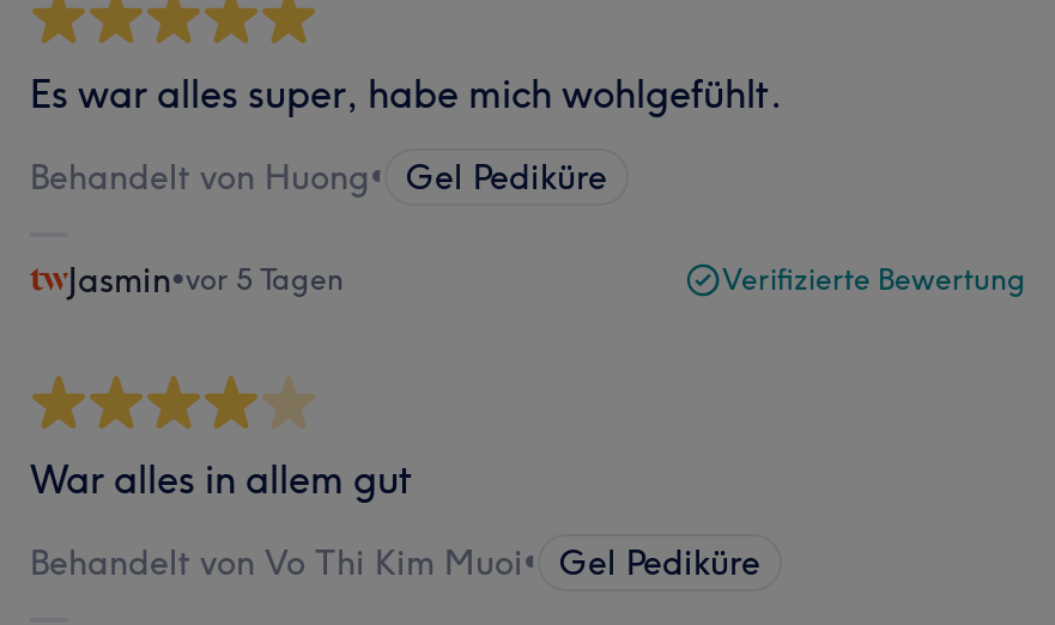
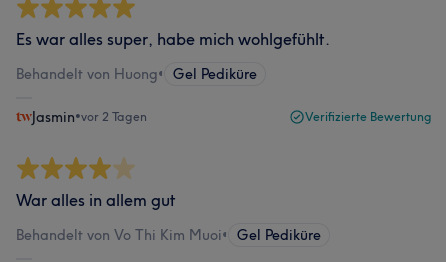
[68,259,344,302] Jasmin•vor 5 Tagen -> [32,108,147,126] Jasmin•vor 2 Tagen

